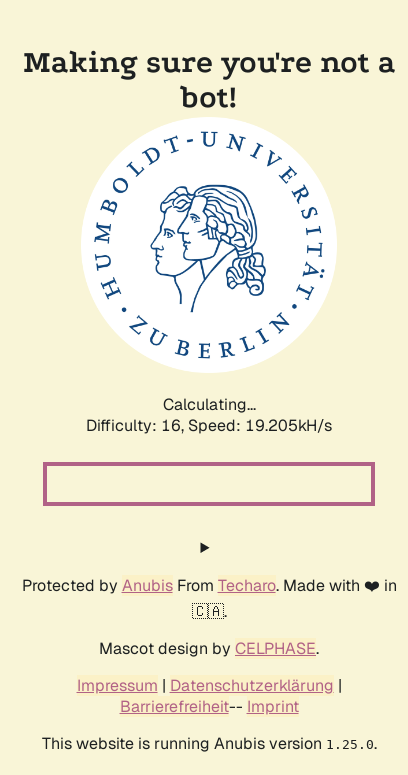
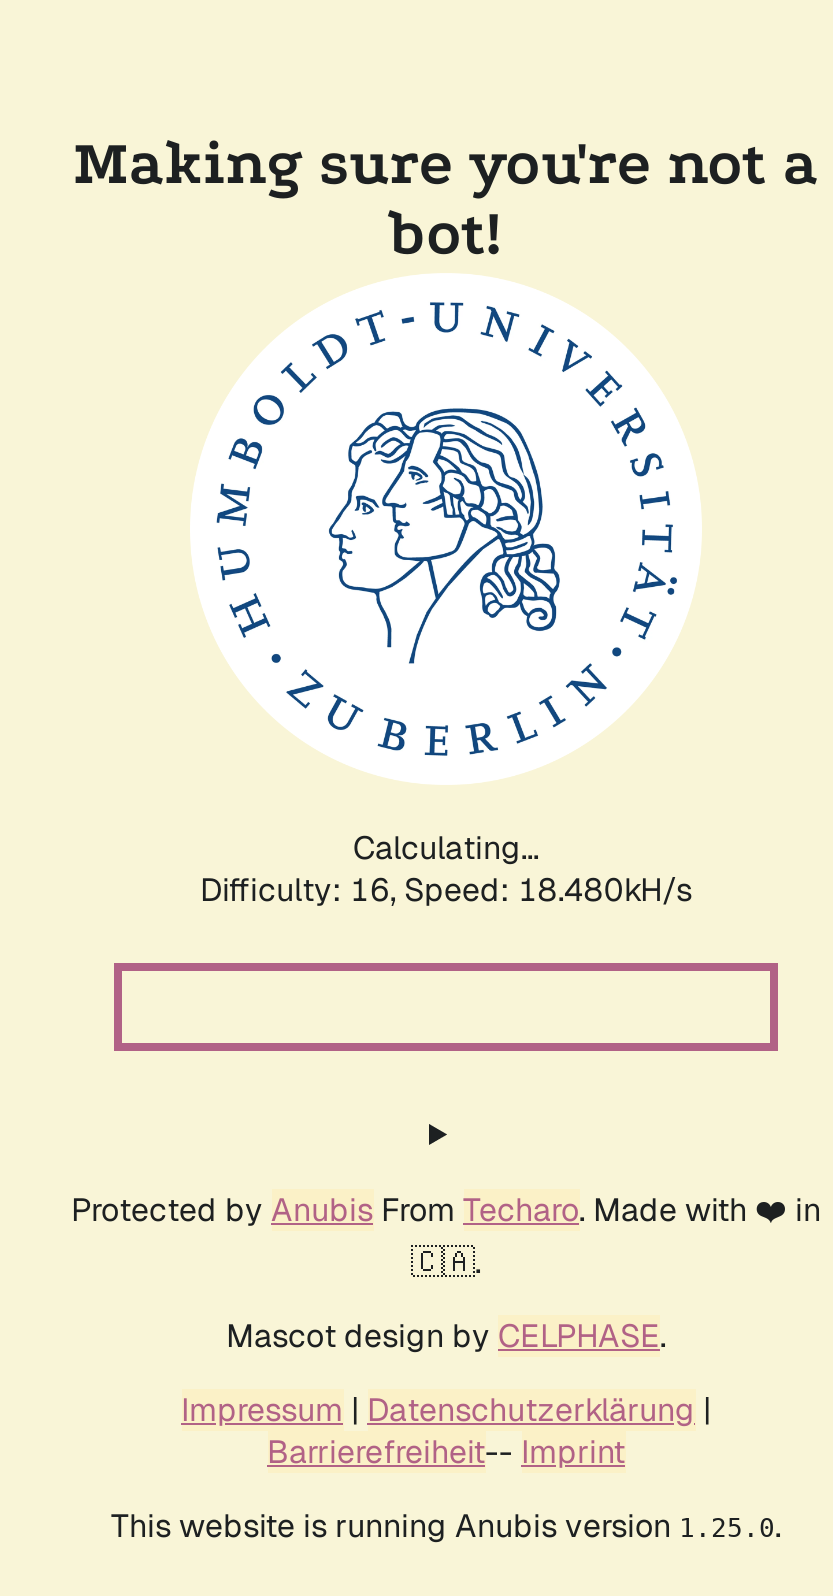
[86,415,332,436] Difficulty: 16, Speed: 19.205kH/s -> [200,869,692,911] Difficulty: 16, Speed: 18.480kH/s

